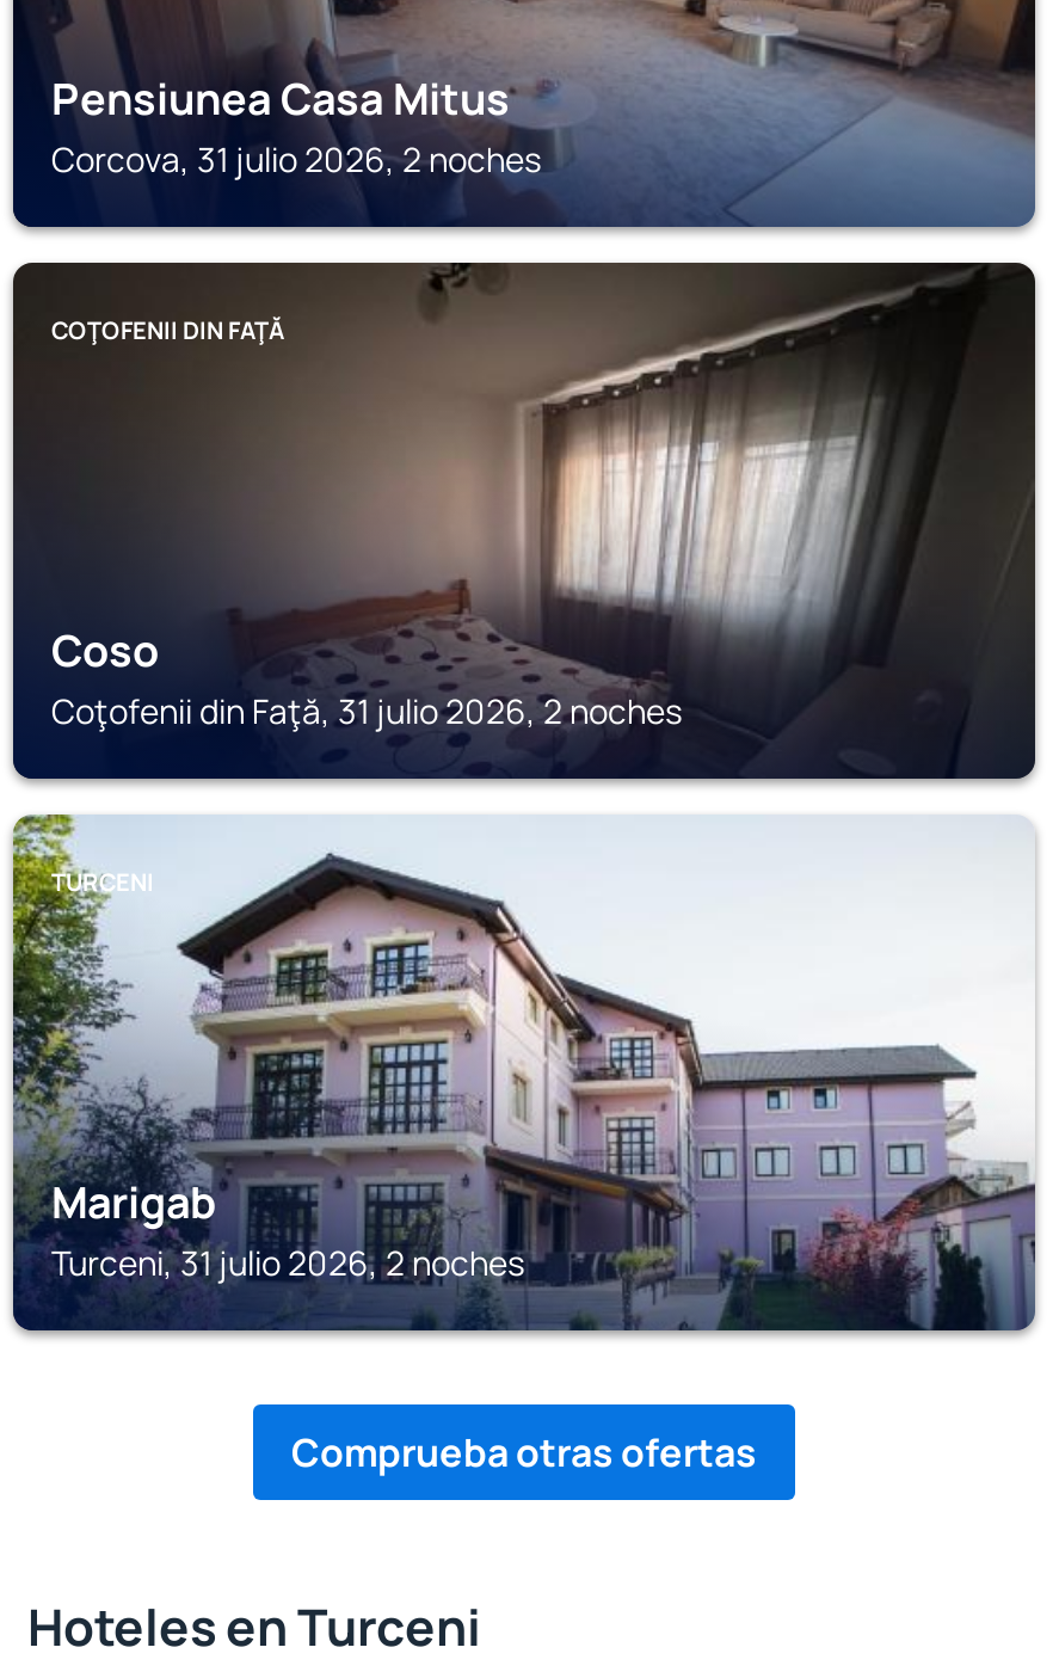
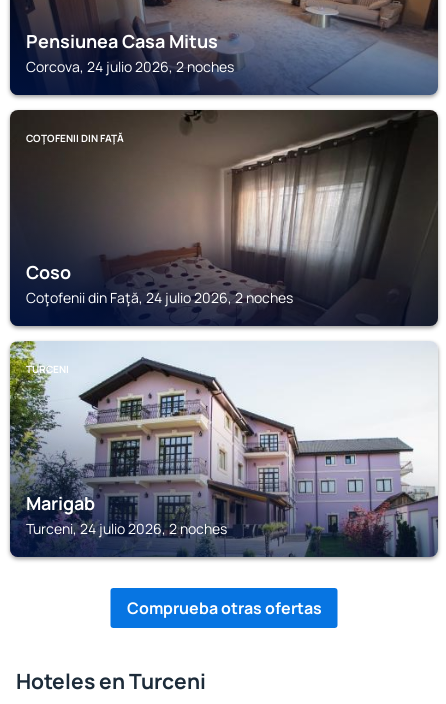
[51,136,541,182] Corcova, 31 julio 2026, 2 noches -> [26,57,234,76] Corcova, 24 julio 2026, 2 noches
[51,688,682,733] Coţofenii din Faţă, 31 julio 2026, 2 noches -> [26,288,293,307] Coţofenii din Faţă, 24 julio 2026, 2 noches
[51,1240,524,1285] Turceni, 31 julio 2026, 2 noches -> [26,519,227,538] Turceni, 24 julio 2026, 2 noches

